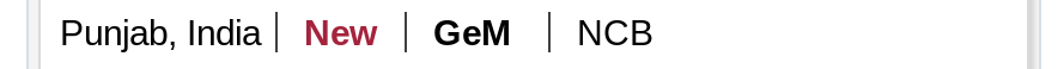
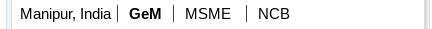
[60,12,378,53] Punjab, India | New -> [20,5,111,22] Manipur, India
none -> [185,5,231,22] MSME

